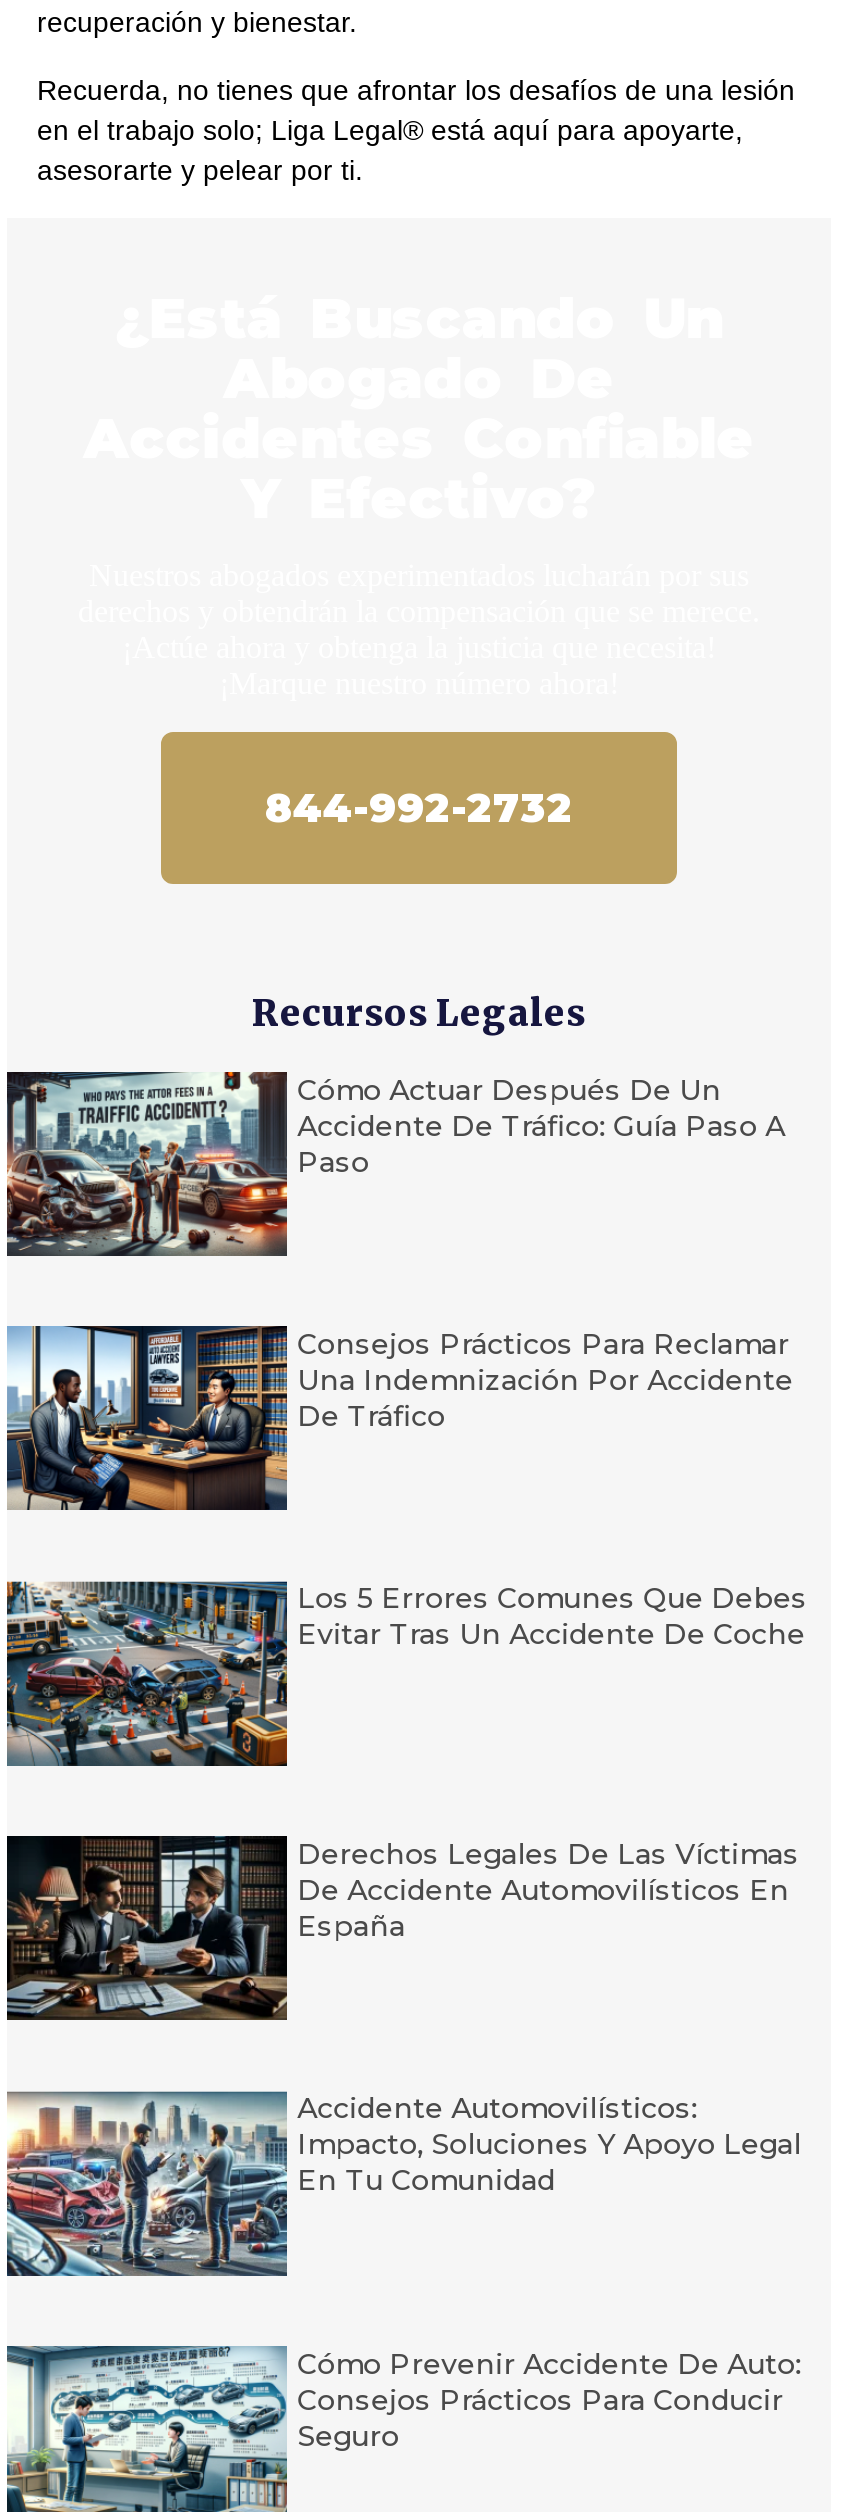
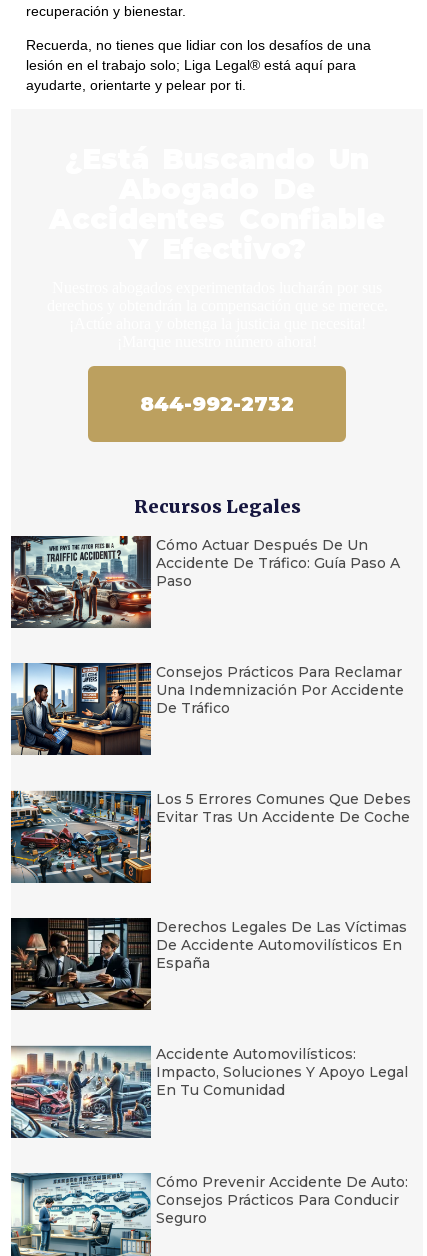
[37,73,795,185] Recuerda, no tienes que afrontar los desafíos de una lesión | en el trabajo solo; Liga Legal® está aquí para apoyarte, | asesorarte y pelear por ti. -> [26,36,371,92] Recuerda, no tienes que lidiar con los desafíos de una | lesión en el trabajo solo; Liga Legal® está aquí para | ayudarte, orientarte y pelear por ti.

